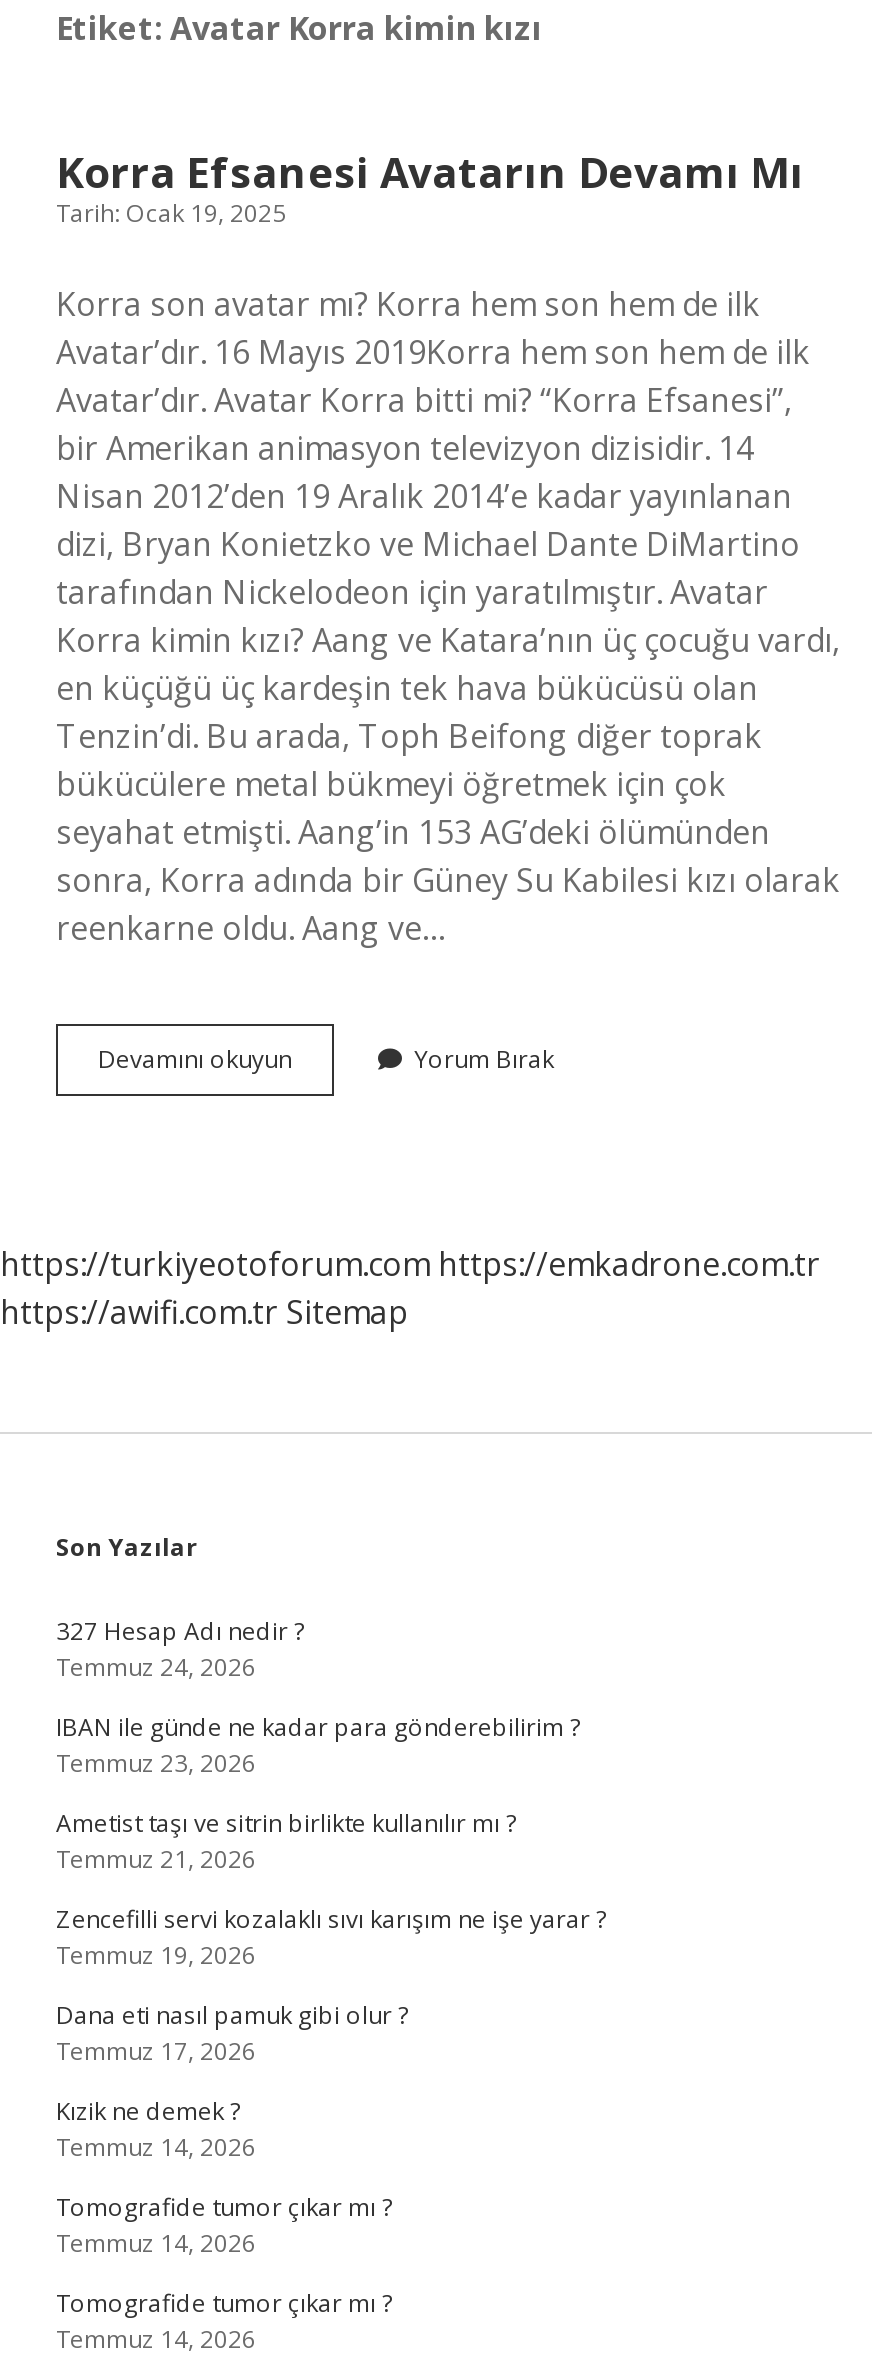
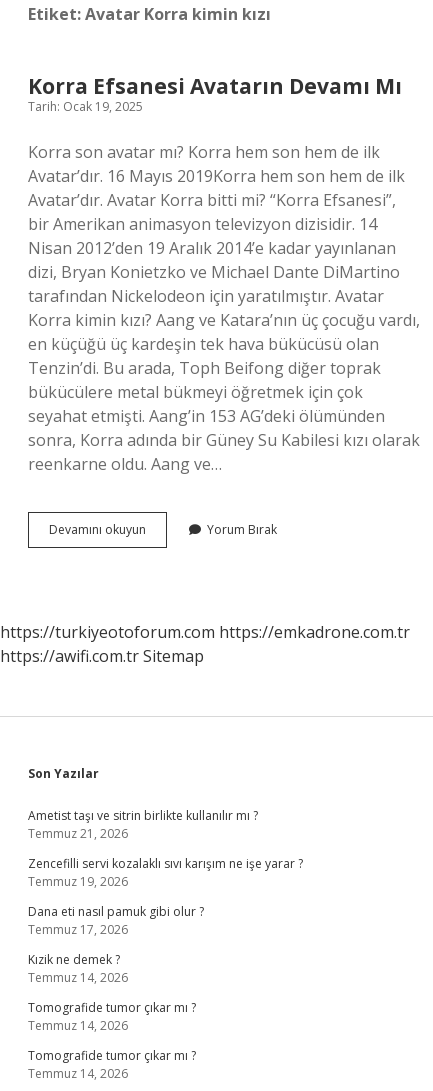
[56,1614,580,1780] 327 Hesap Adı nedir ? | Temmuz 24, 2026 | IBAN ile günde ne kadar para gönderebilirim ? | Temmuz 23, 2026 -> none

